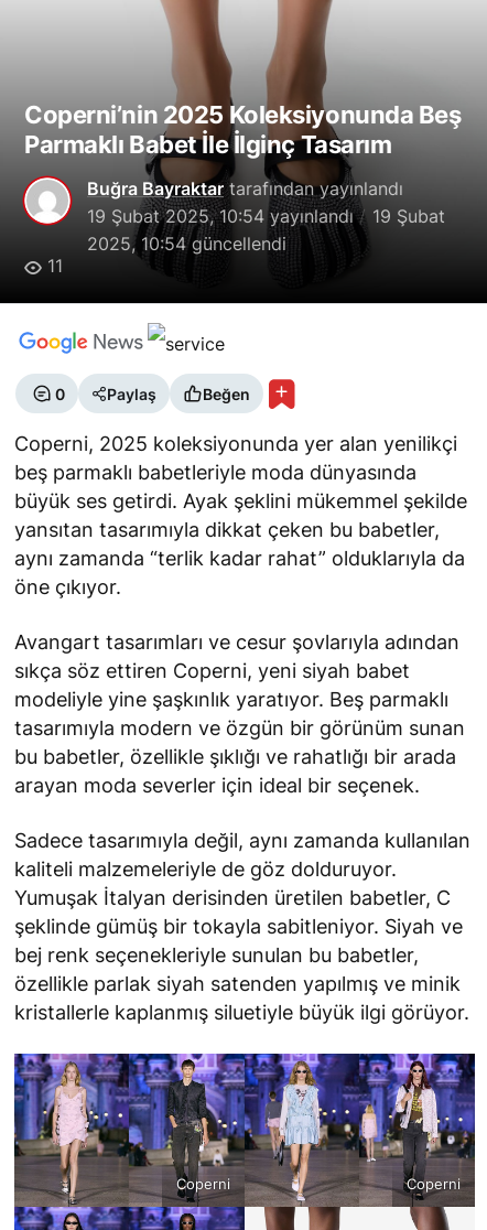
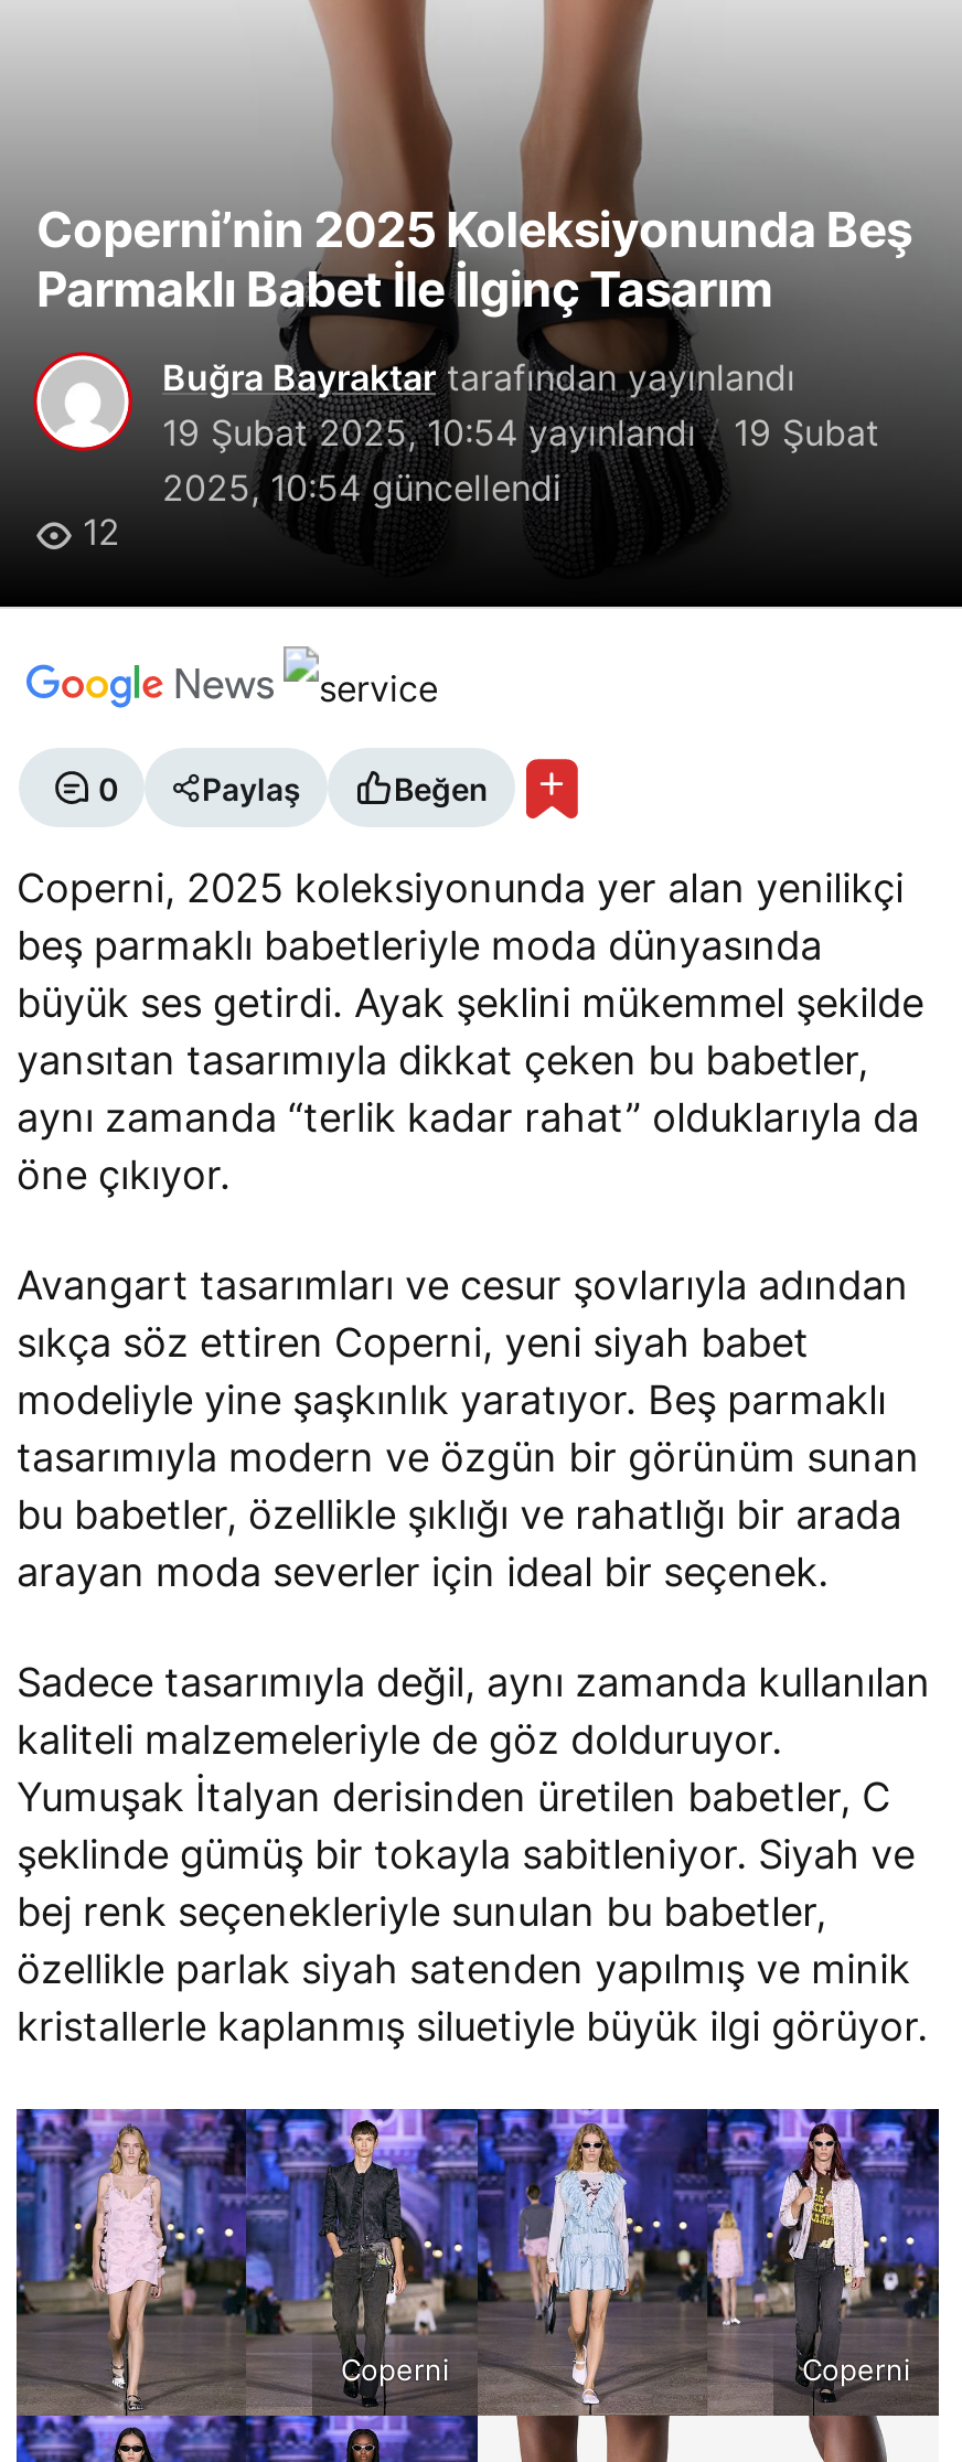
[42,255,63,277] 11 -> [72,510,120,554] 12

